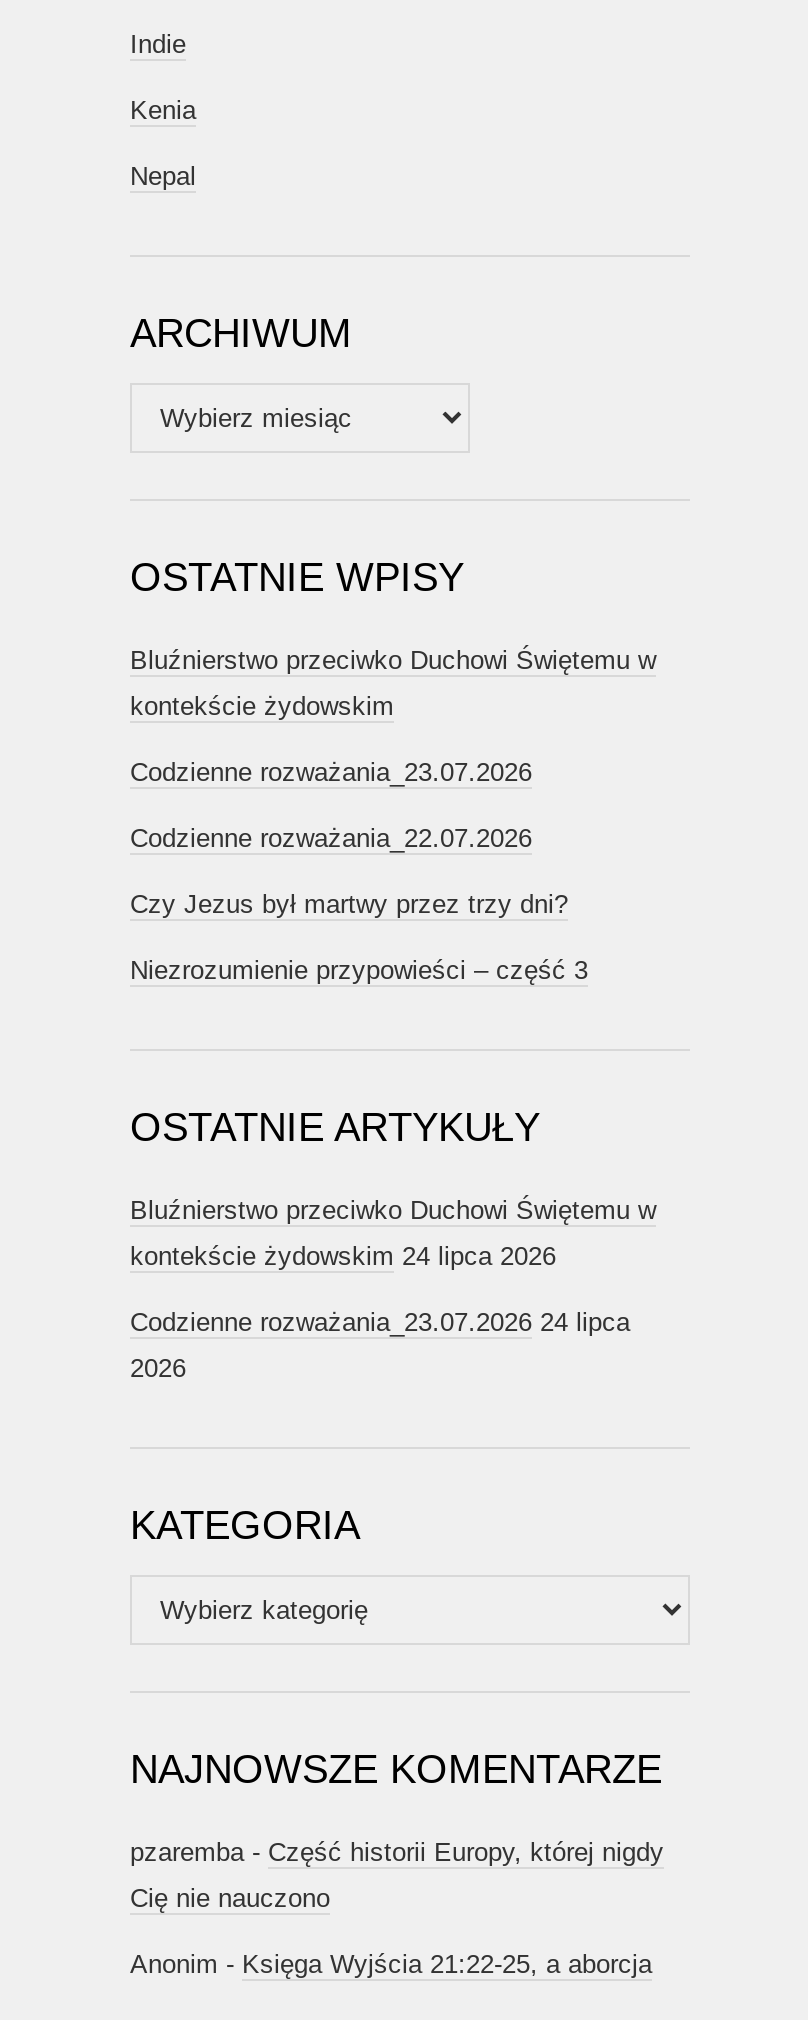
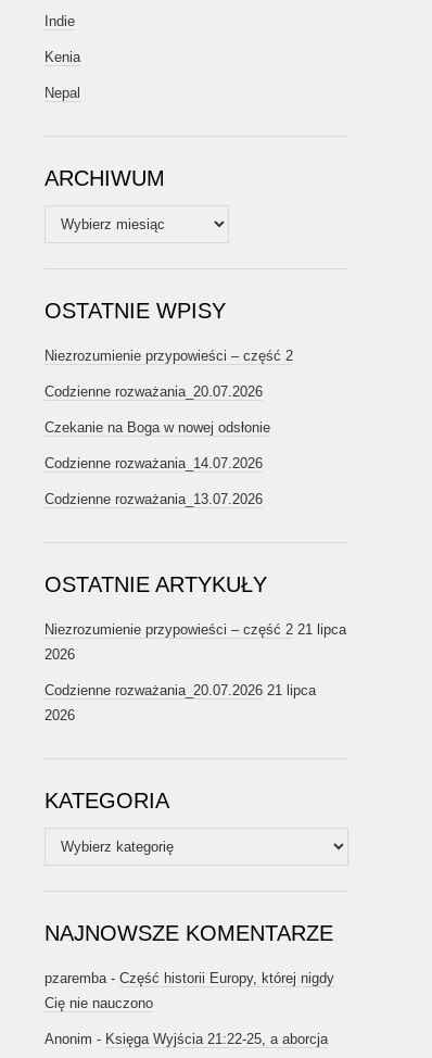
[130,645,656,985] Bluźnierstwo przeciwko Duchowi Świętemu w | kontekście żydowskim | Codzienne rozważania_23.07.2026 | Codzienne rozważania_22.07.2026 | Czy Jezus był martwy przez trzy dni? | Niezrozumienie przypowieści – część 3 -> [45,348,293,507] Niezrozumienie przypowieści – część 2 | Codzienne rozważania_20.07.2026 | Czekanie na Boga w nowej odsłonie | Codzienne rozważania_14.07.2026 | Codzienne rozważania_13.07.2026
[130,1195,656,1225] Bluźnierstwo przeciwko Duchowi Świętemu w -> [45,621,346,638] Niezrozumienie przypowieści – część 2 21 lipca
[130,1241,556,1271] kontekście żydowskim 24 lipca 2026 -> [45,646,75,663] 2026
[130,1307,630,1337] Codzienne rozważania_23.07.2026 24 lipca -> [45,682,316,698] Codzienne rozważania_20.07.2026 21 lipca

